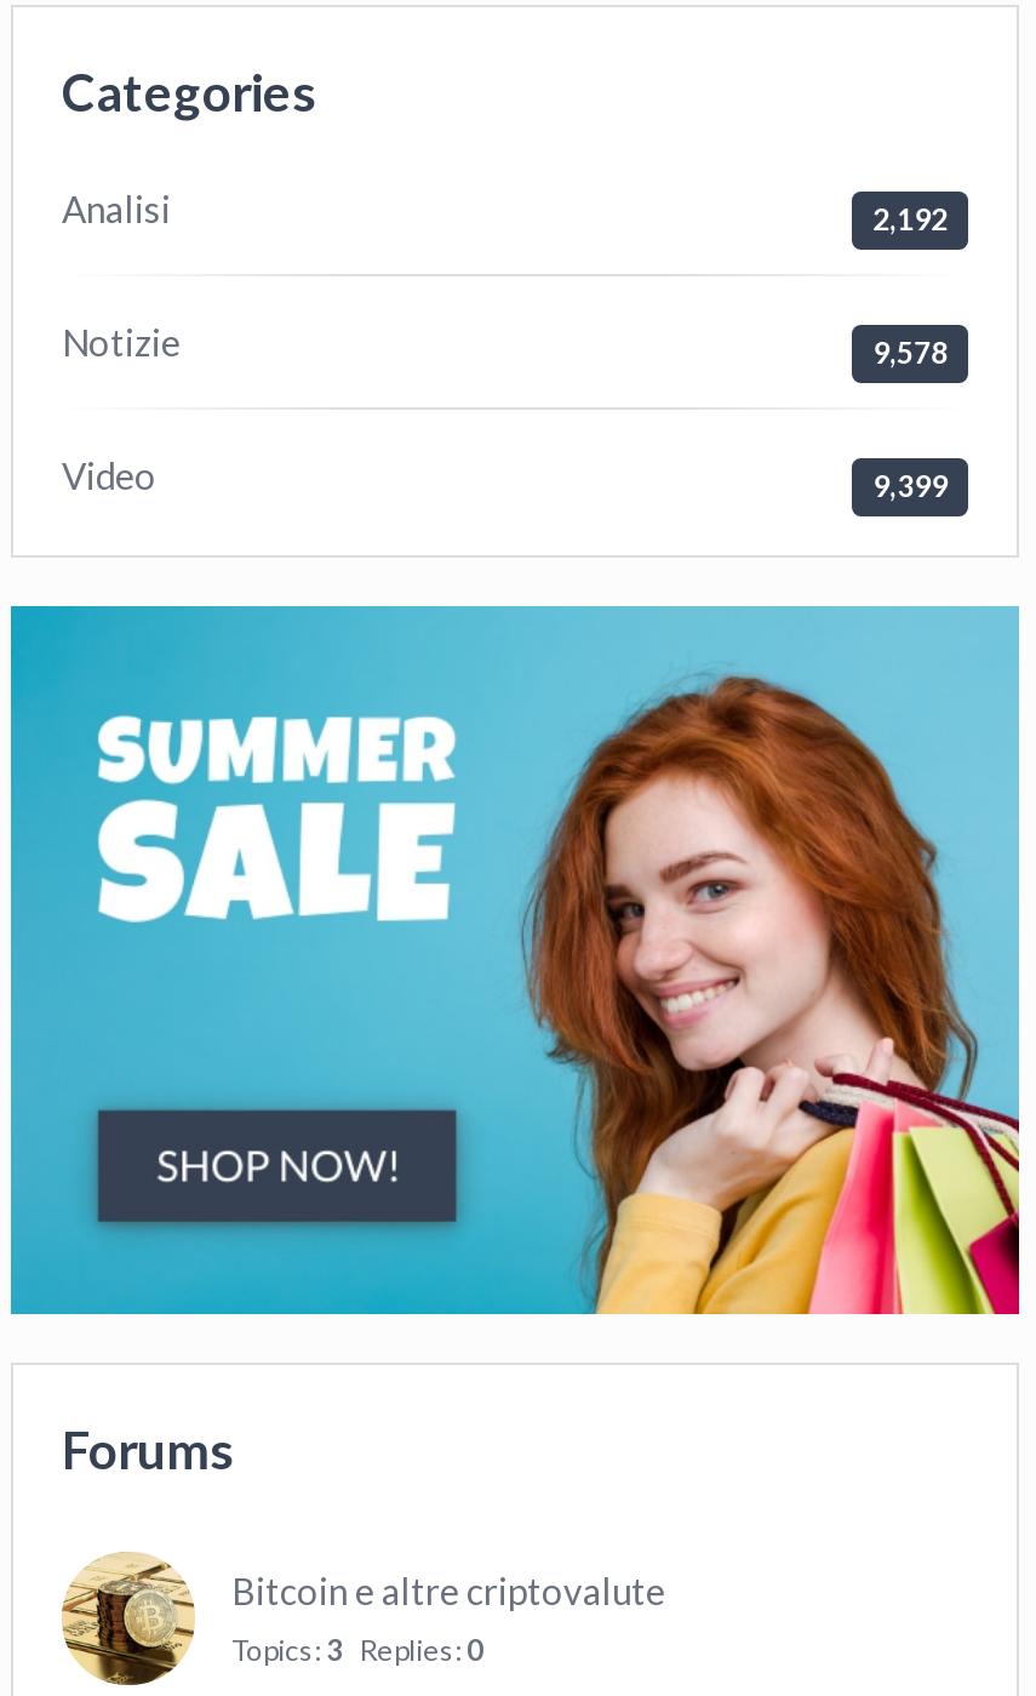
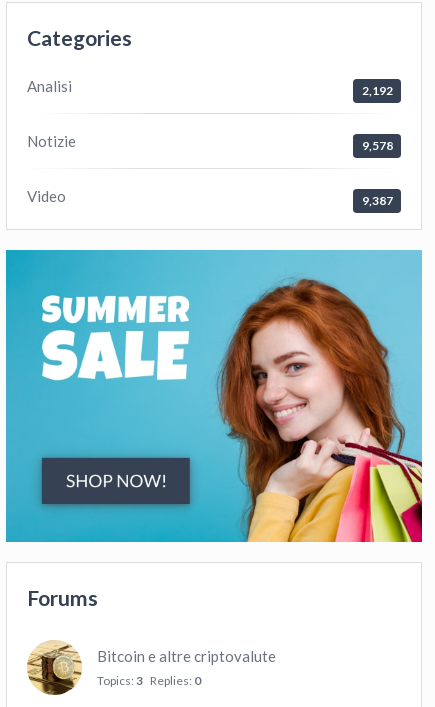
[873,468,948,505] 9,399 -> [362,193,393,208] 9,387

